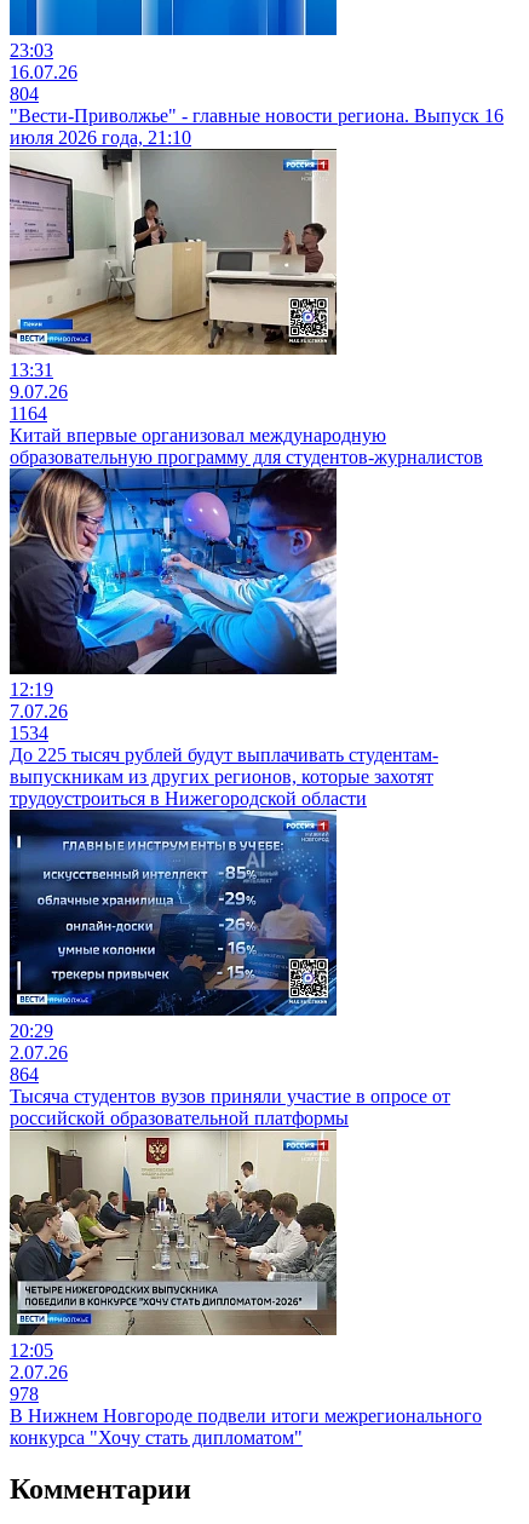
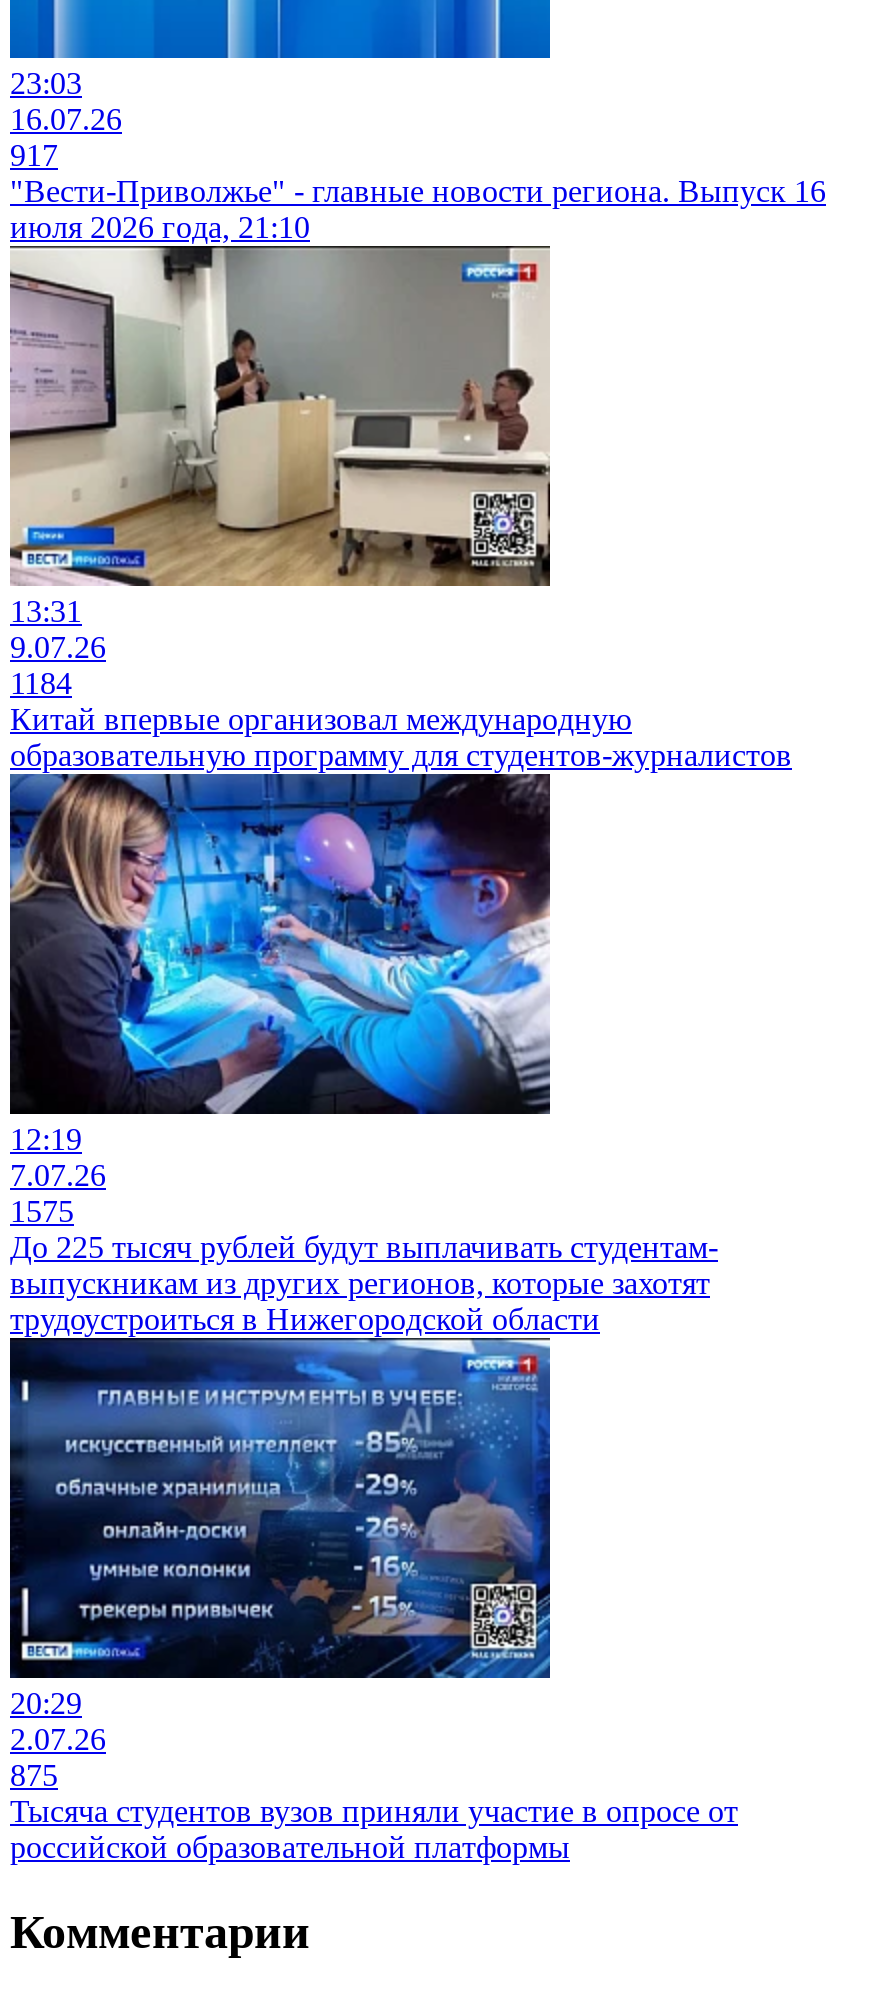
[10,83,39,104] 804 -> [10,137,58,171] 917
[10,403,47,423] 1164 -> [10,665,72,699] 1184
[10,722,48,743] 1534 -> [10,1193,74,1227] 1575
[10,1064,39,1084] 864 -> [10,1757,58,1791] 875
[8,1131,482,1447] [image] | 12:05 | 2.07.26 | 978 | В Нижнем Новгороде подвели итоги межрегионального | конкурса "Хочу стать дипломатом" -> none

